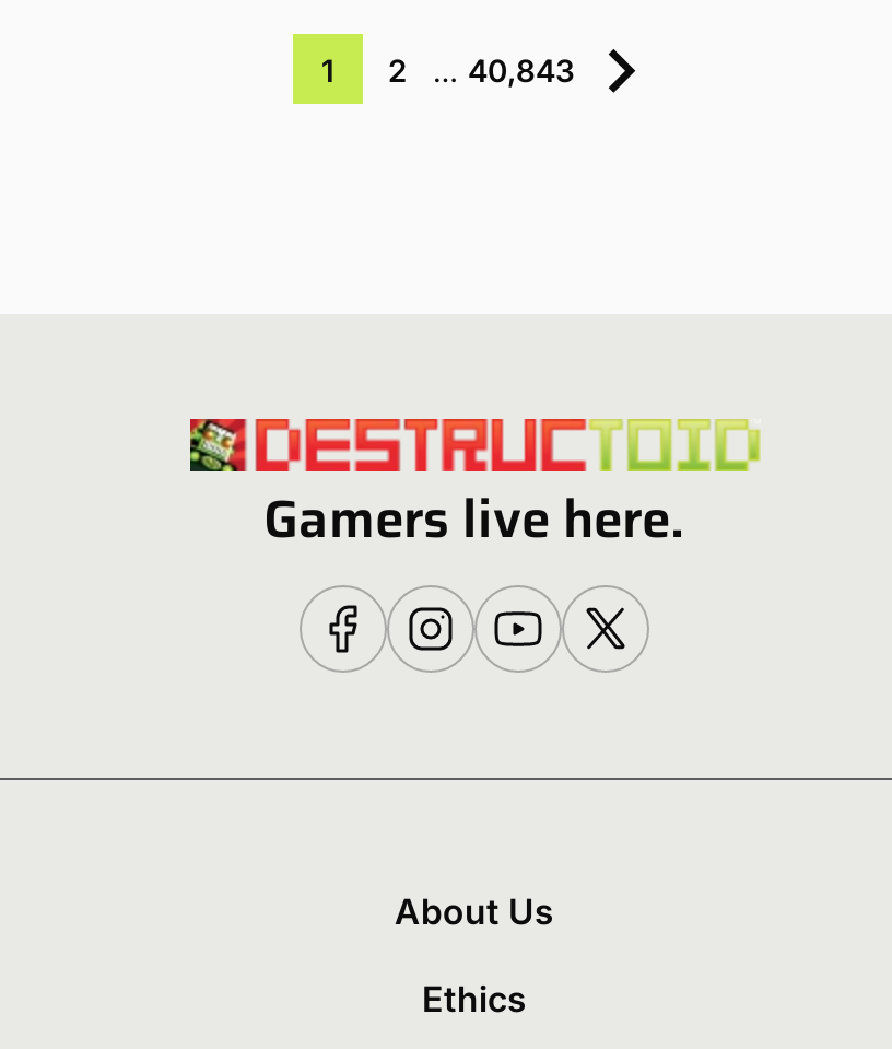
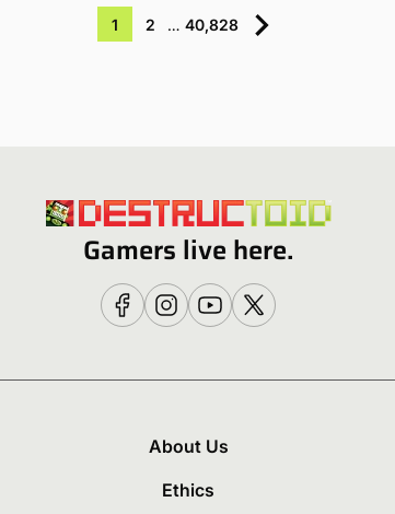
[321,51,575,88] 1 2 … 40,843 -> [112,15,239,34] 1 2 … 40,828

